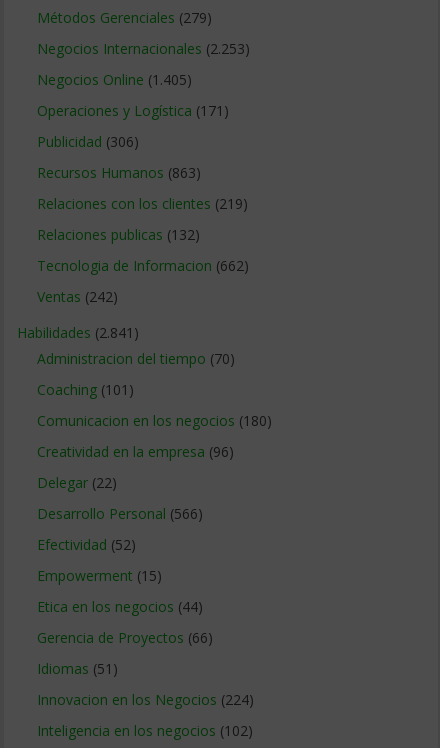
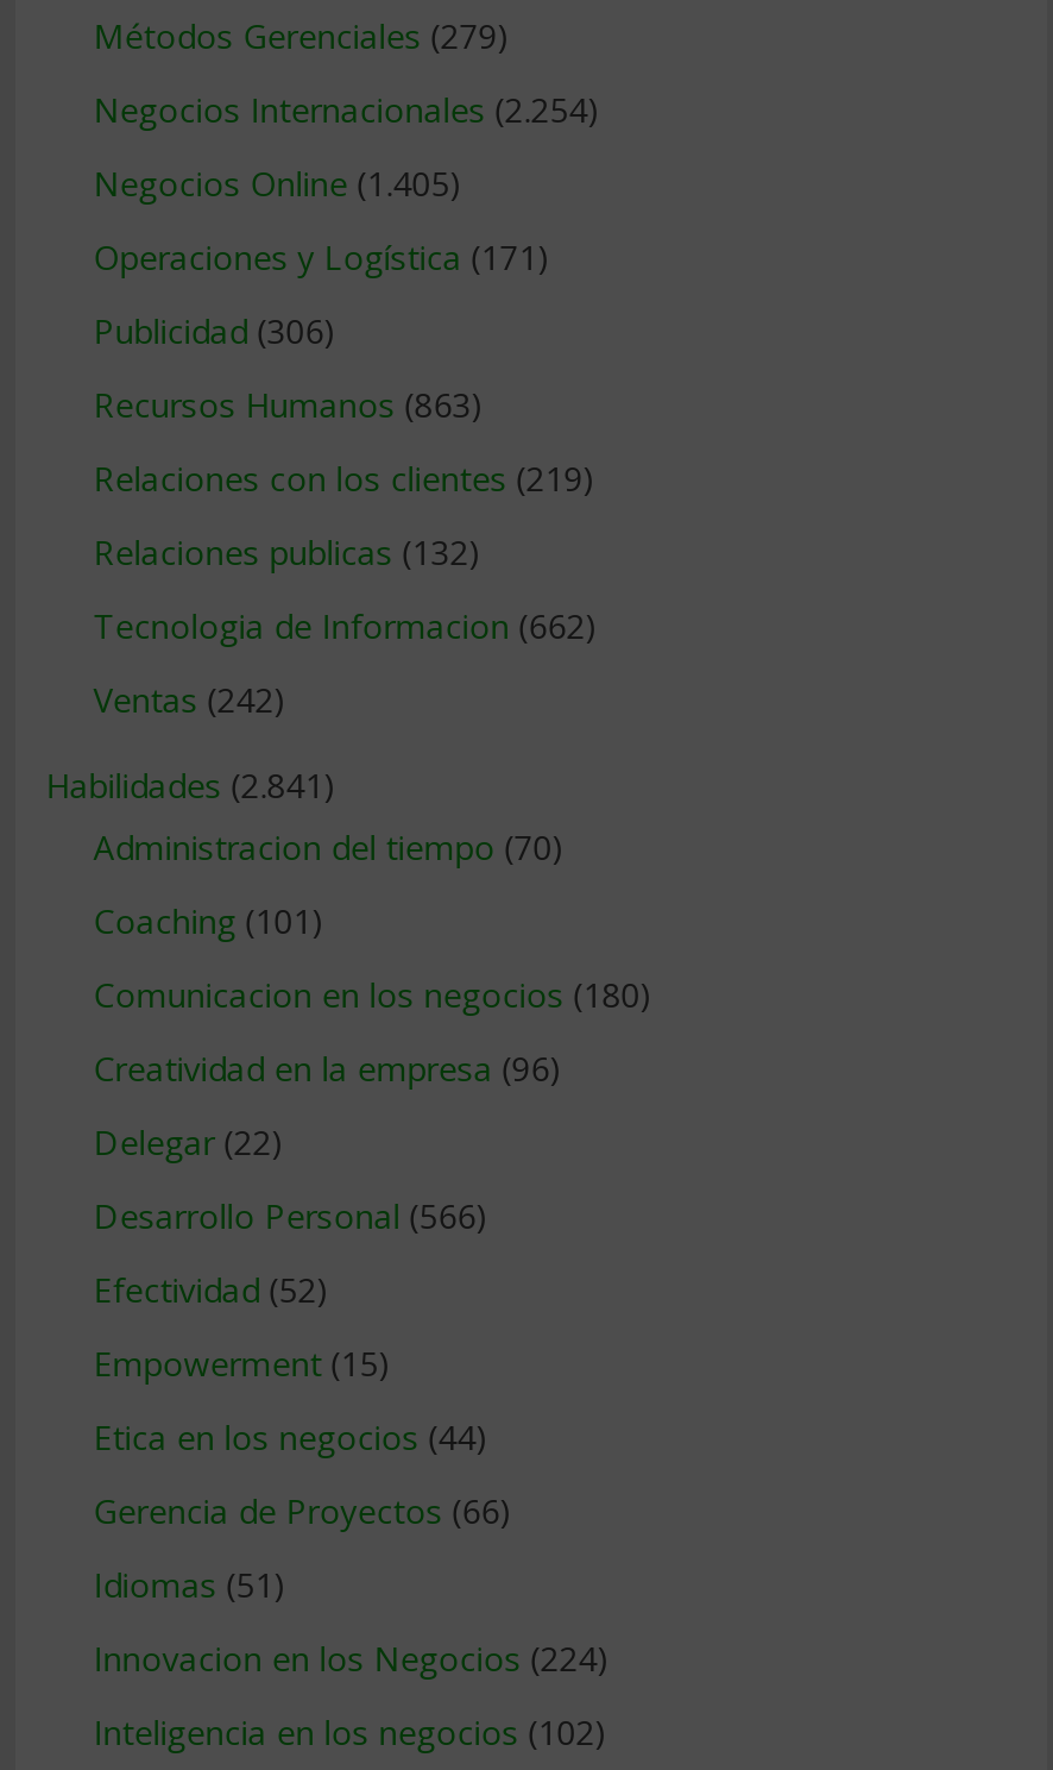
[37,39,250,58] Negocios Internacionales (2.253) -> [93,87,600,132] Negocios Internacionales (2.254)

